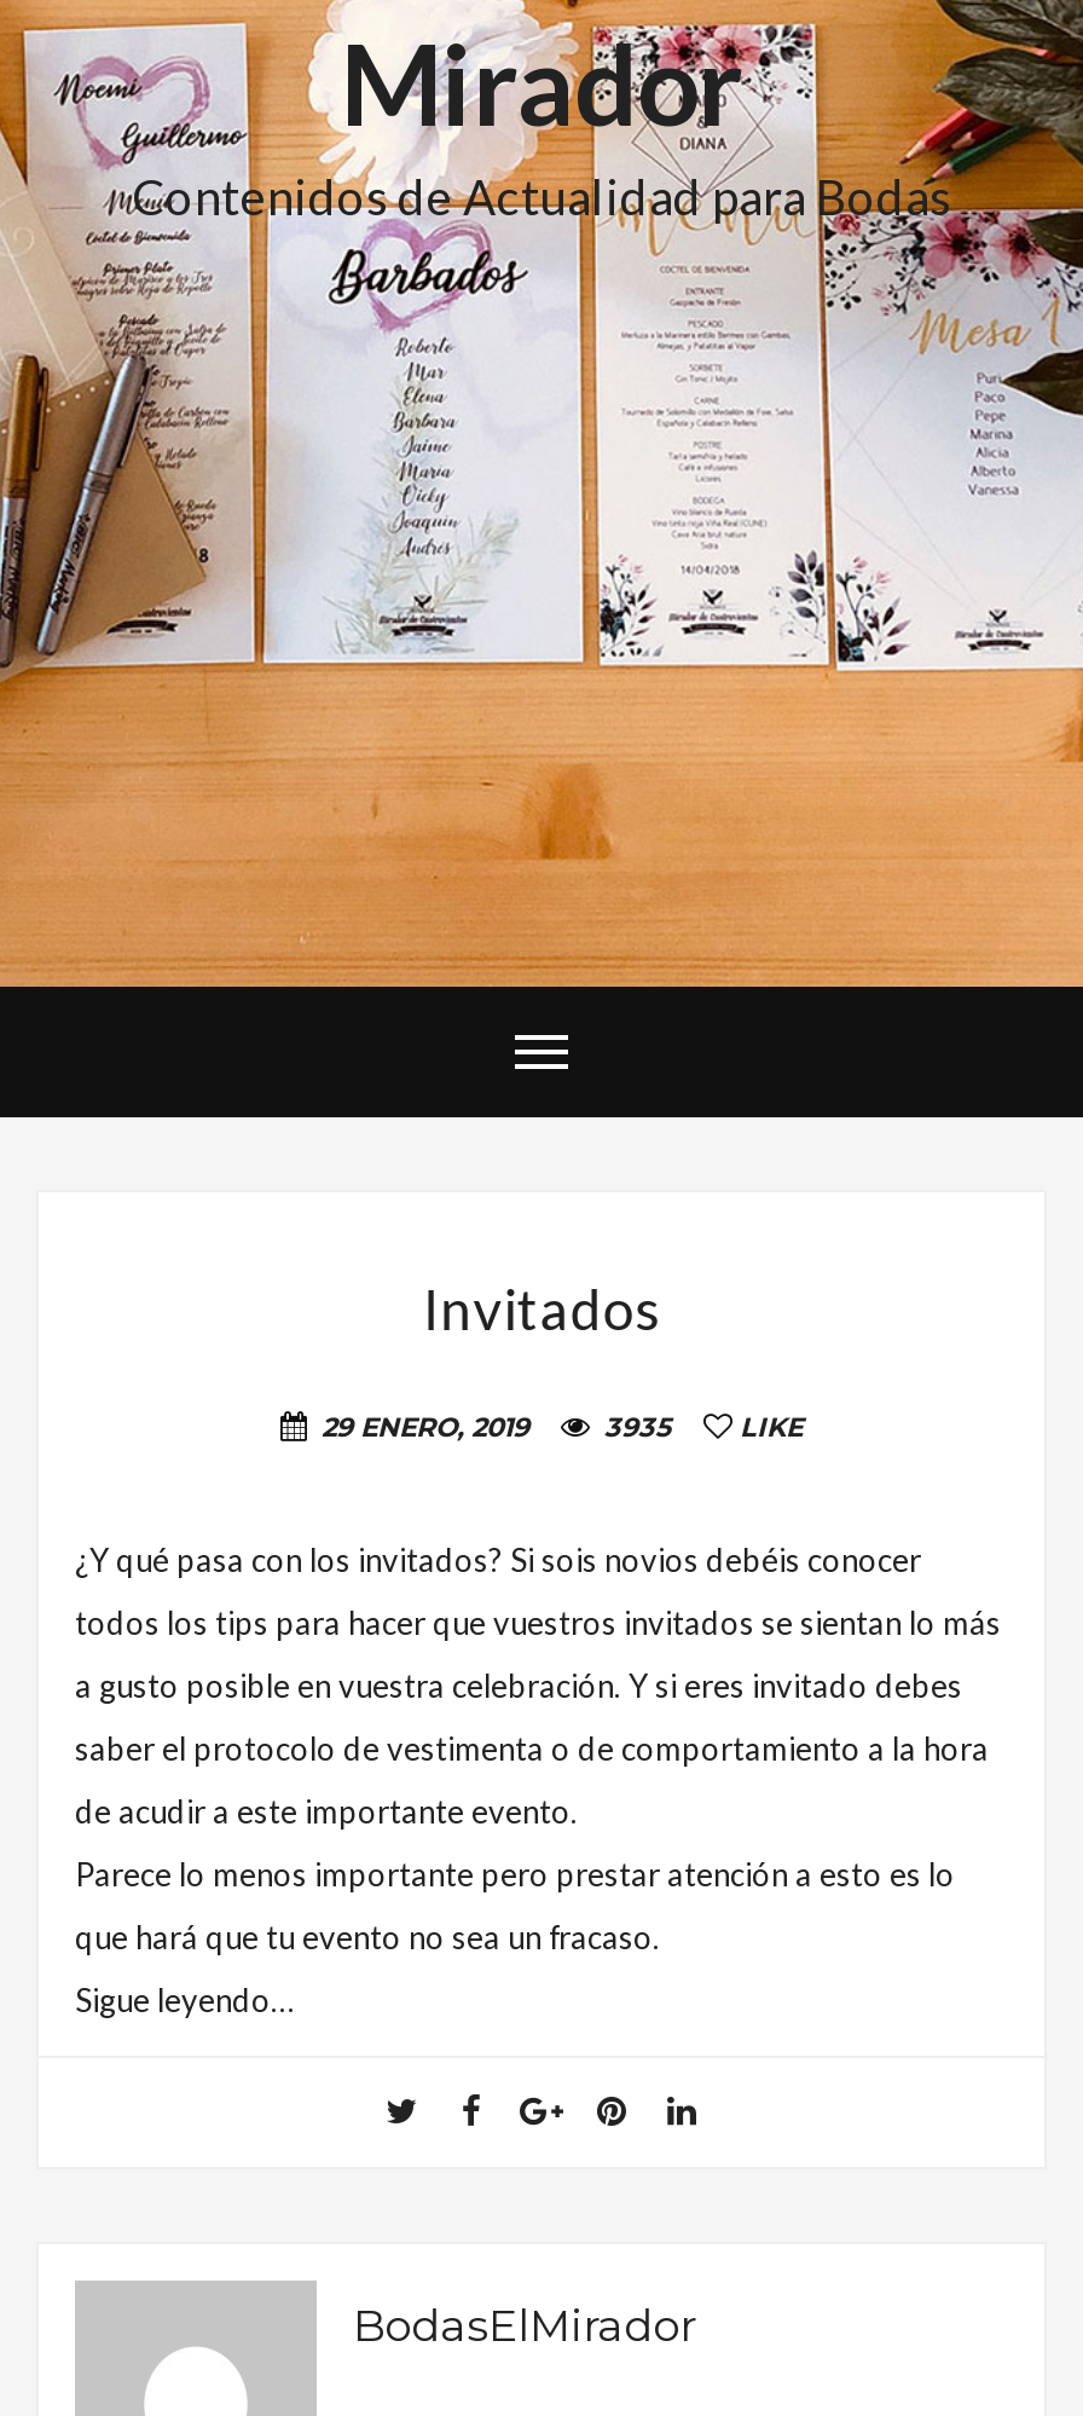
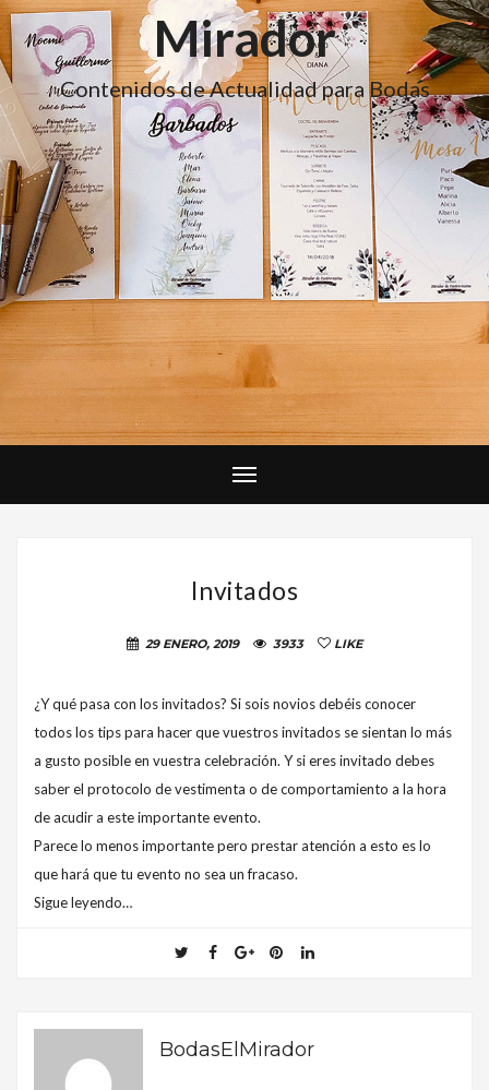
[314,1410,803,1444] 29 ENERO, 2019 3935 LIKE -> [142,636,362,652] 29 ENERO, 2019 3933 LIKE

